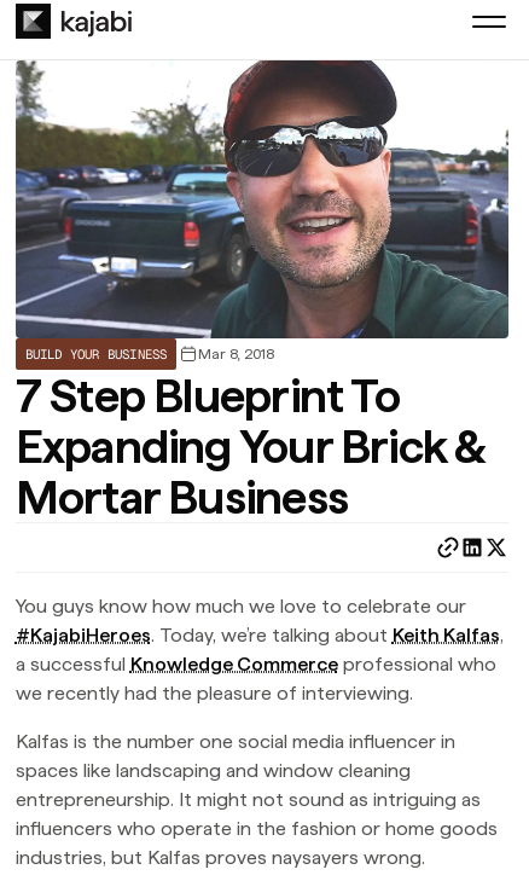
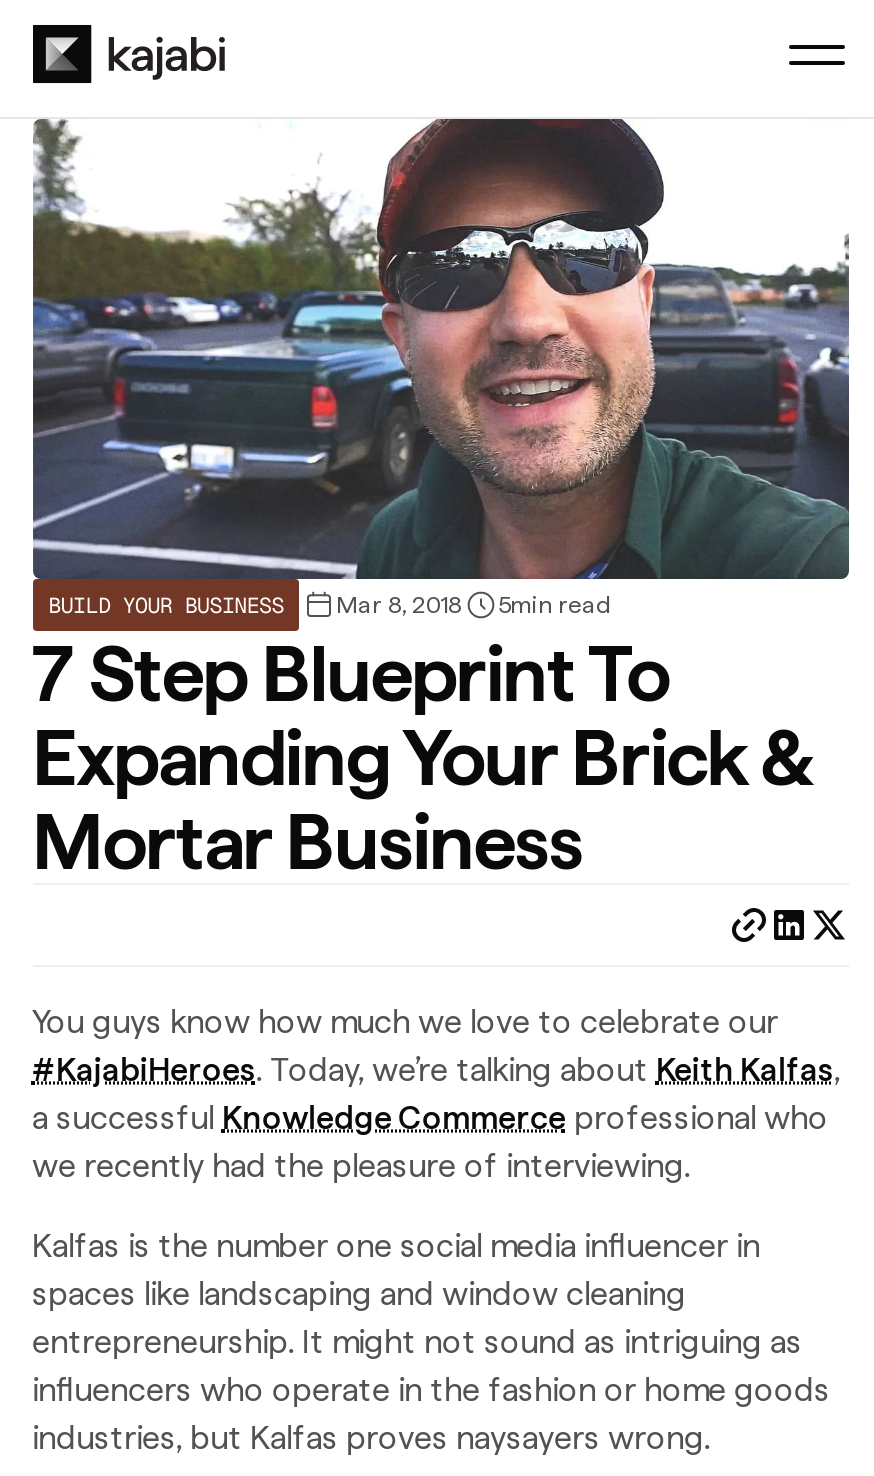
none -> [498,591,612,619] 5min read

